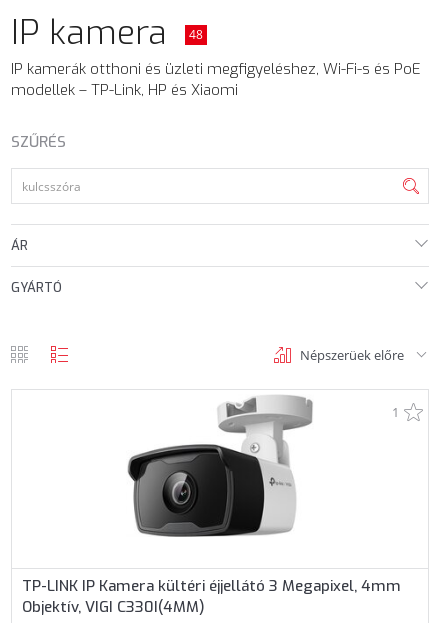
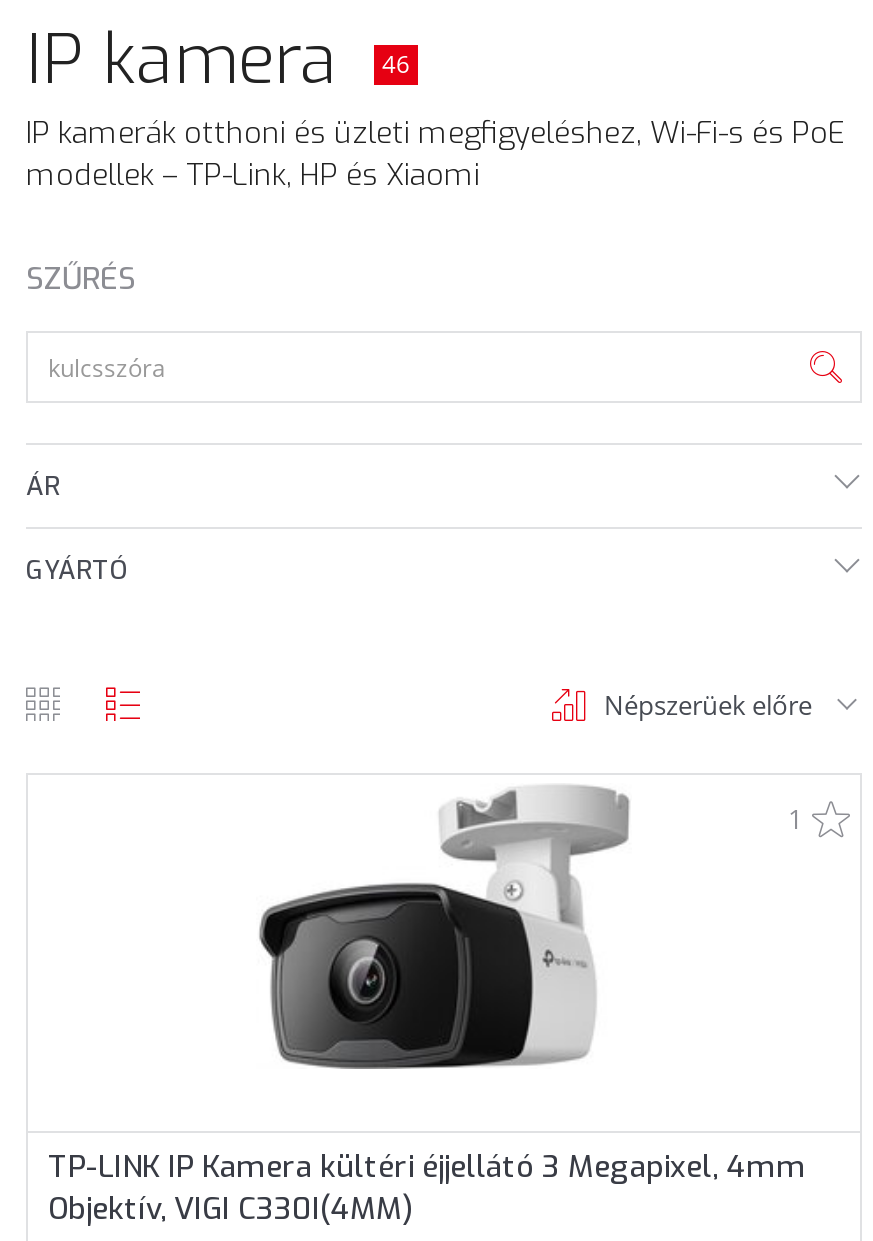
[11,10,203,55] IP kamera 48 -> [26,15,410,105] IP kamera 46

